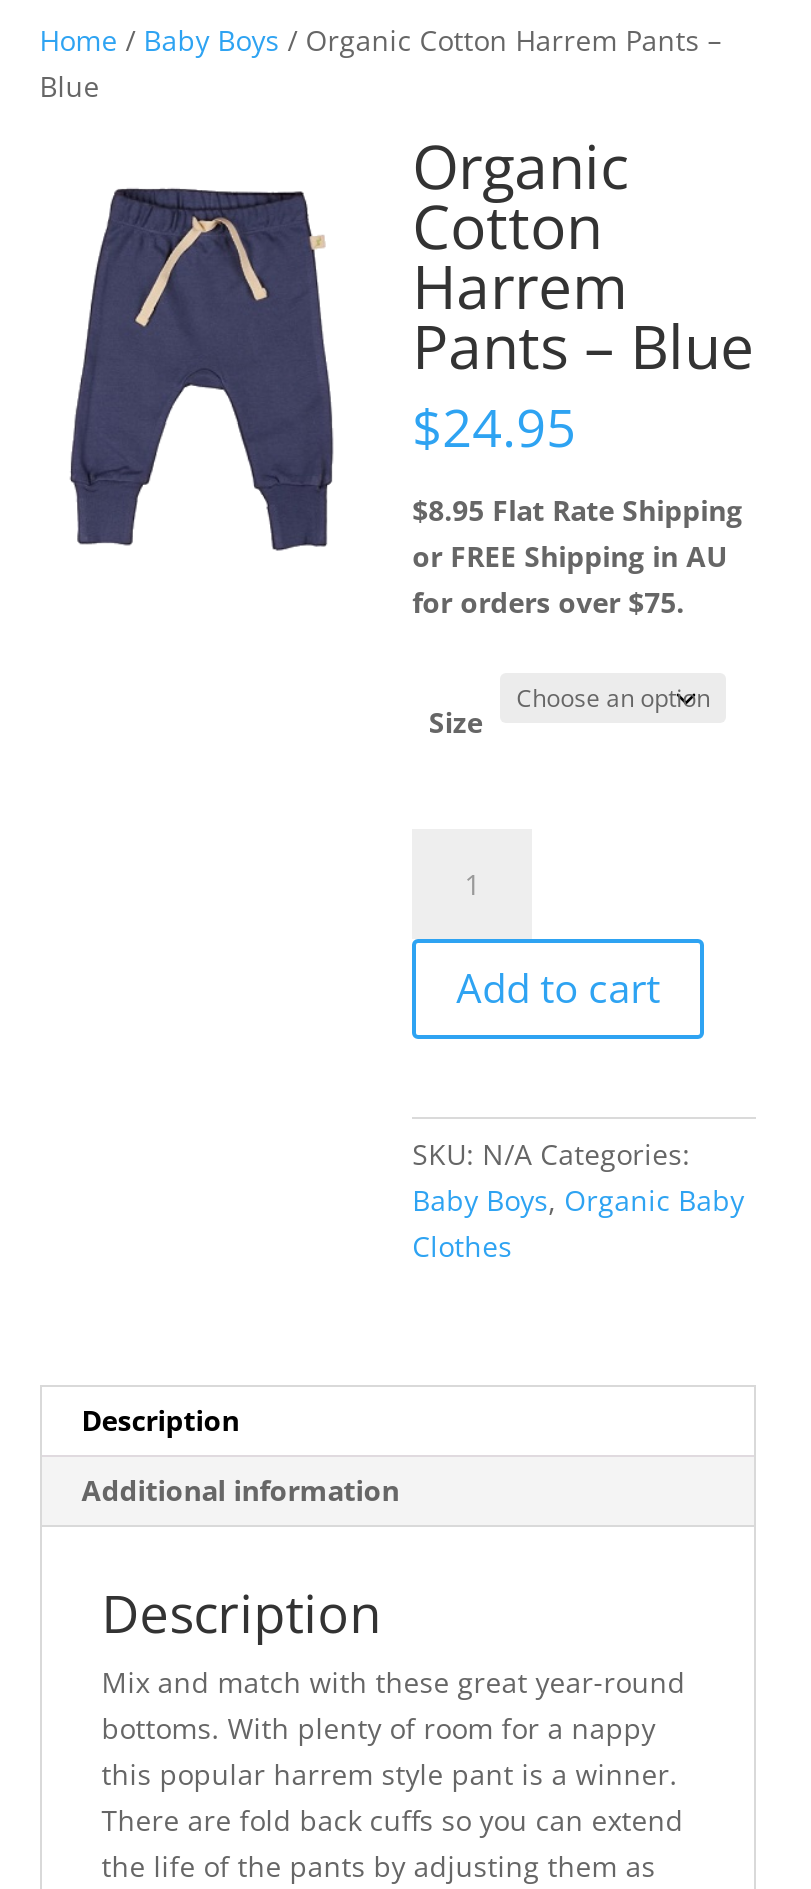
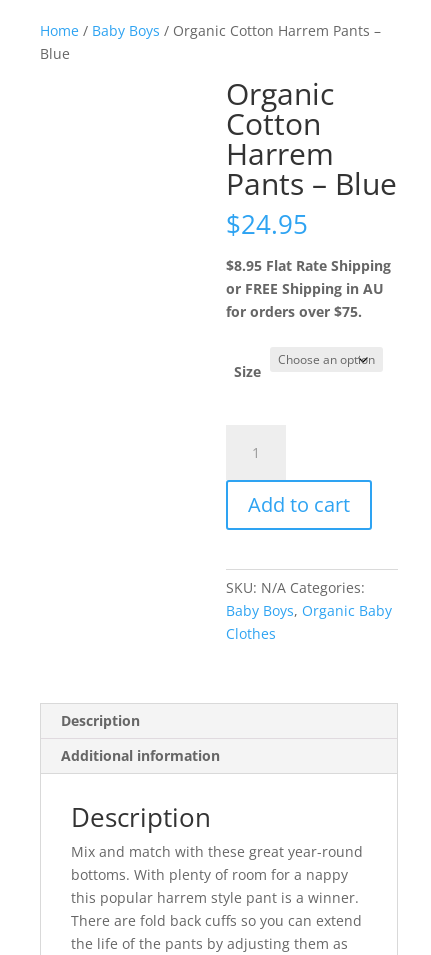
[68,187,336,553] [image] -> none

